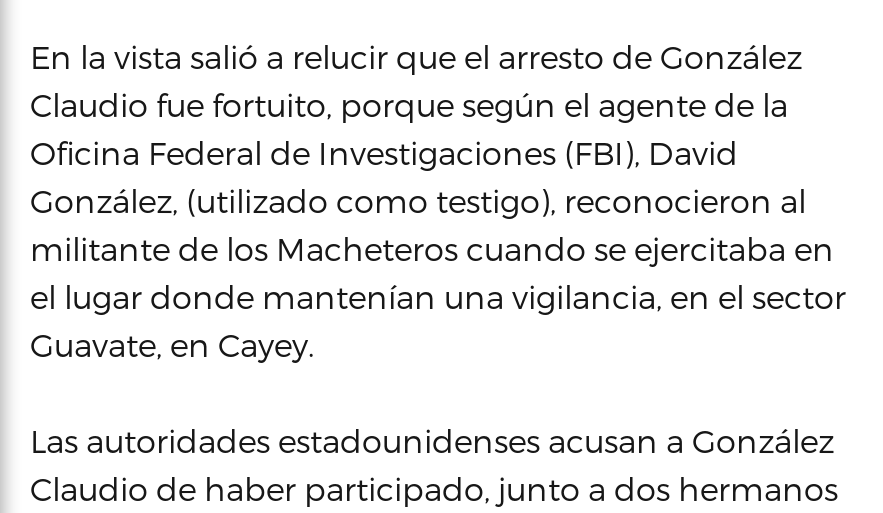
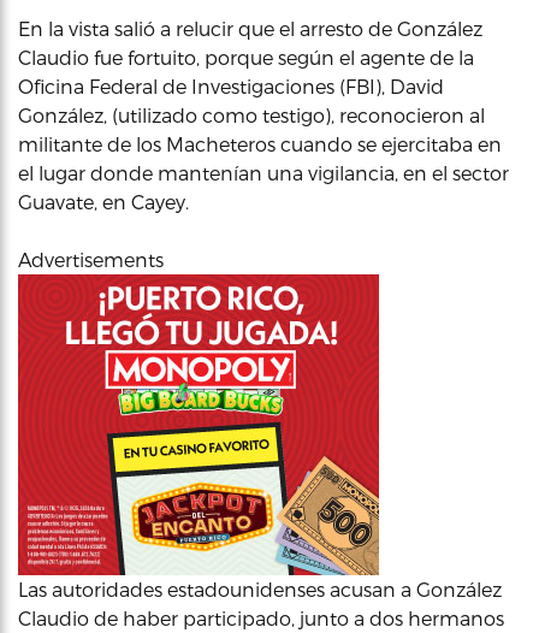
none -> [17,273,380,575] [image]
none -> [18,248,164,271] Advertisements

